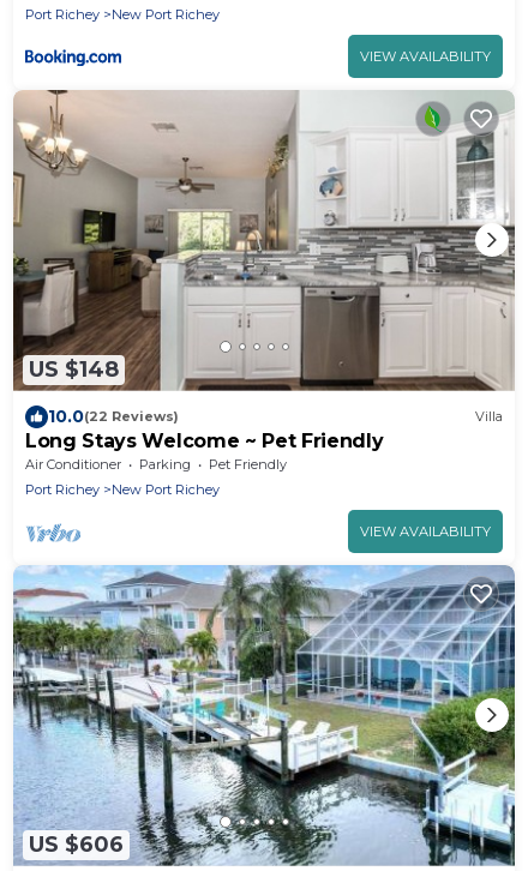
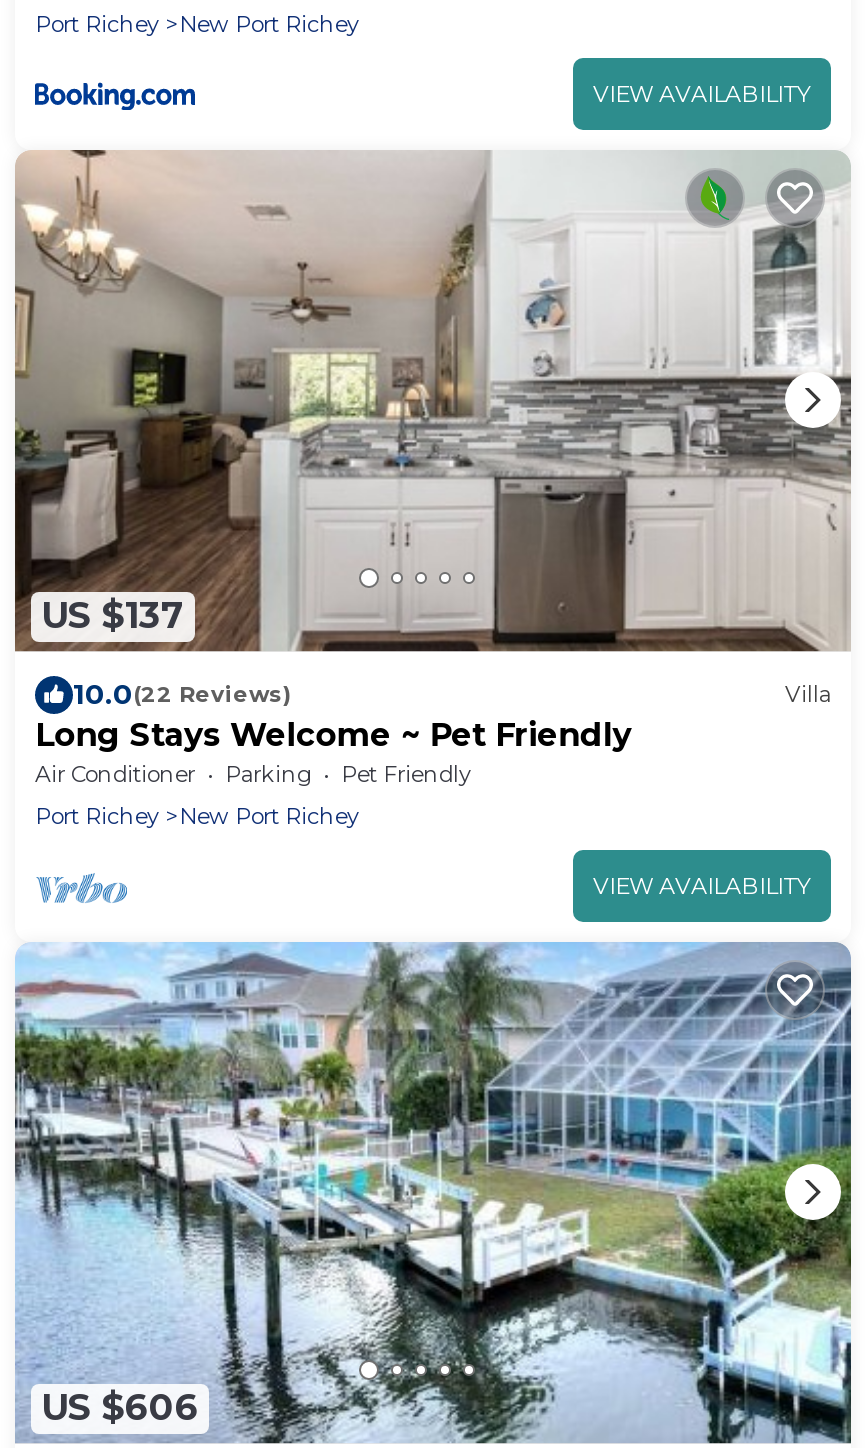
[29,357,119,383] US $148 -> [41,594,185,638] US $137

